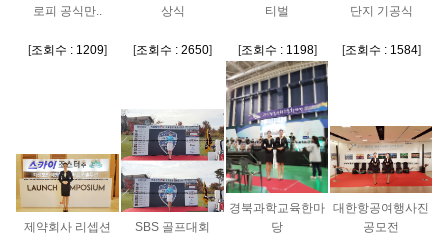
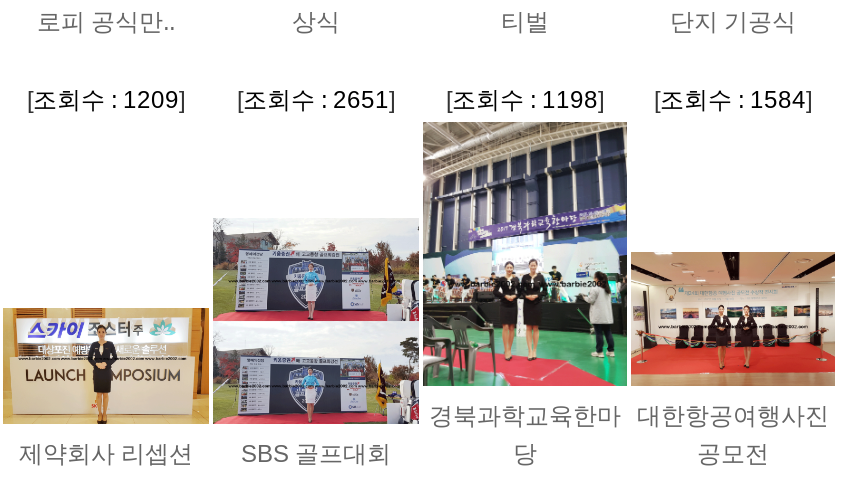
[28,43,420,57] [조회수 : 1209] [조회수 : 2650] [조회수 : 1198] [조회수 : 1584] -> [27,86,812,114] [조회수 : 1209] [조회수 : 2651] [조회수 : 1198] [조회수 : 1584]

